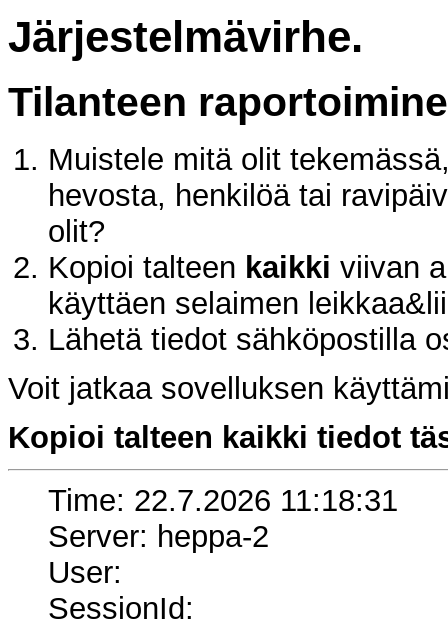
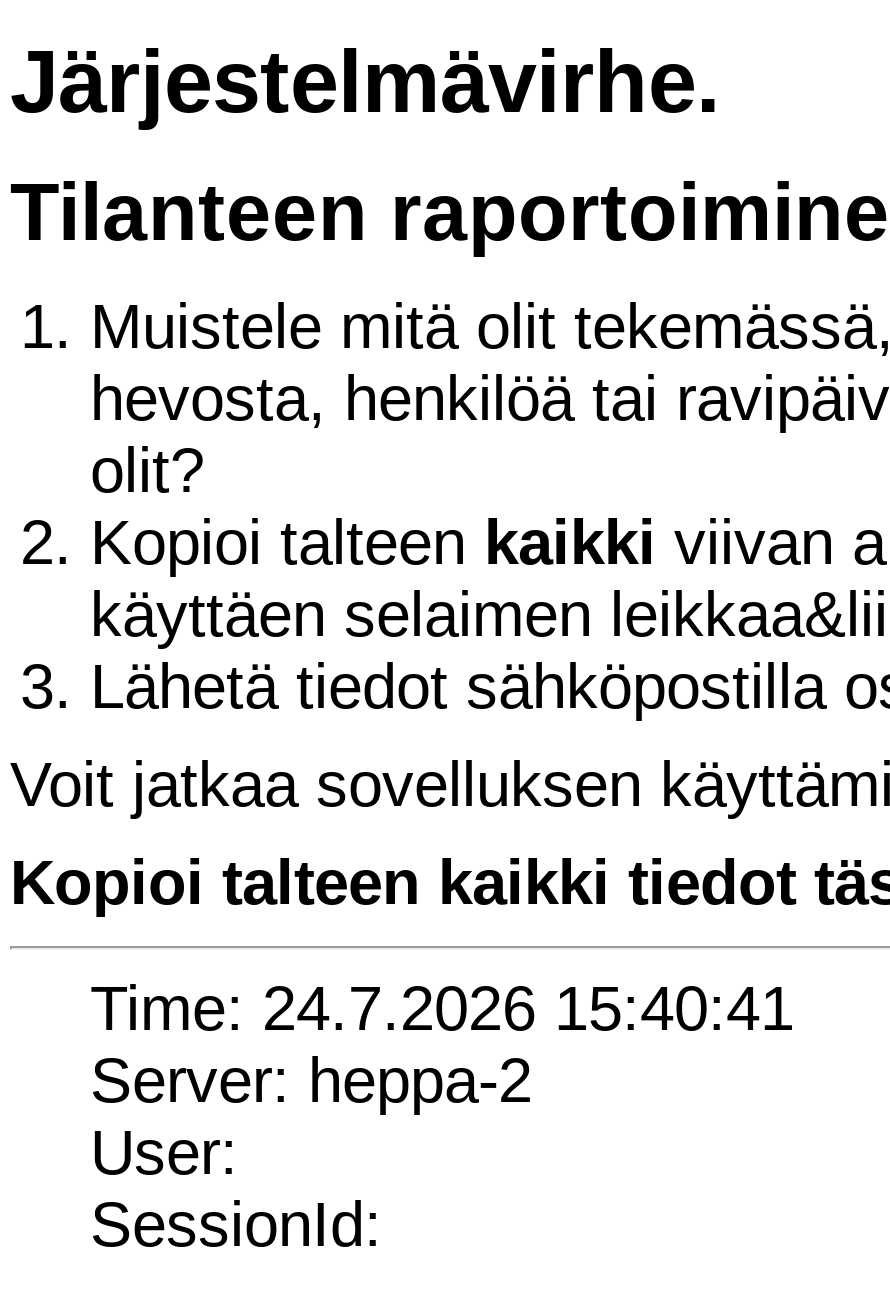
[48,483,398,518] Time: 22.7.2026 11:18:31 -> [90,975,794,1045] Time: 24.7.2026 15:40:41

